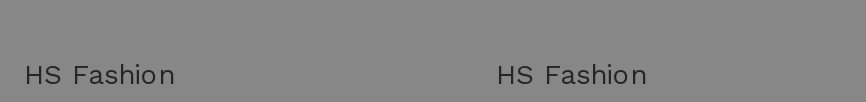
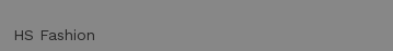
[496,58,646,90] HS Fashion -> none

